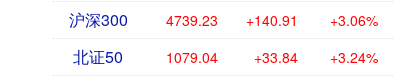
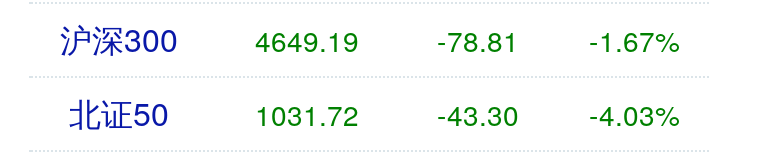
[166,10,218,30] 4739.23 -> [255,21,359,61] 4649.19
[246,10,298,30] +140.91 -> [437,21,519,61] -78.81
[330,10,378,30] +3.06% -> [589,21,679,61] -1.67%
[166,47,218,67] 1079.04 -> [255,95,359,135] 1031.72
[254,47,298,67] +33.84 -> [437,95,519,135] -43.30
[330,47,378,67] +3.24% -> [589,95,679,135] -4.03%

